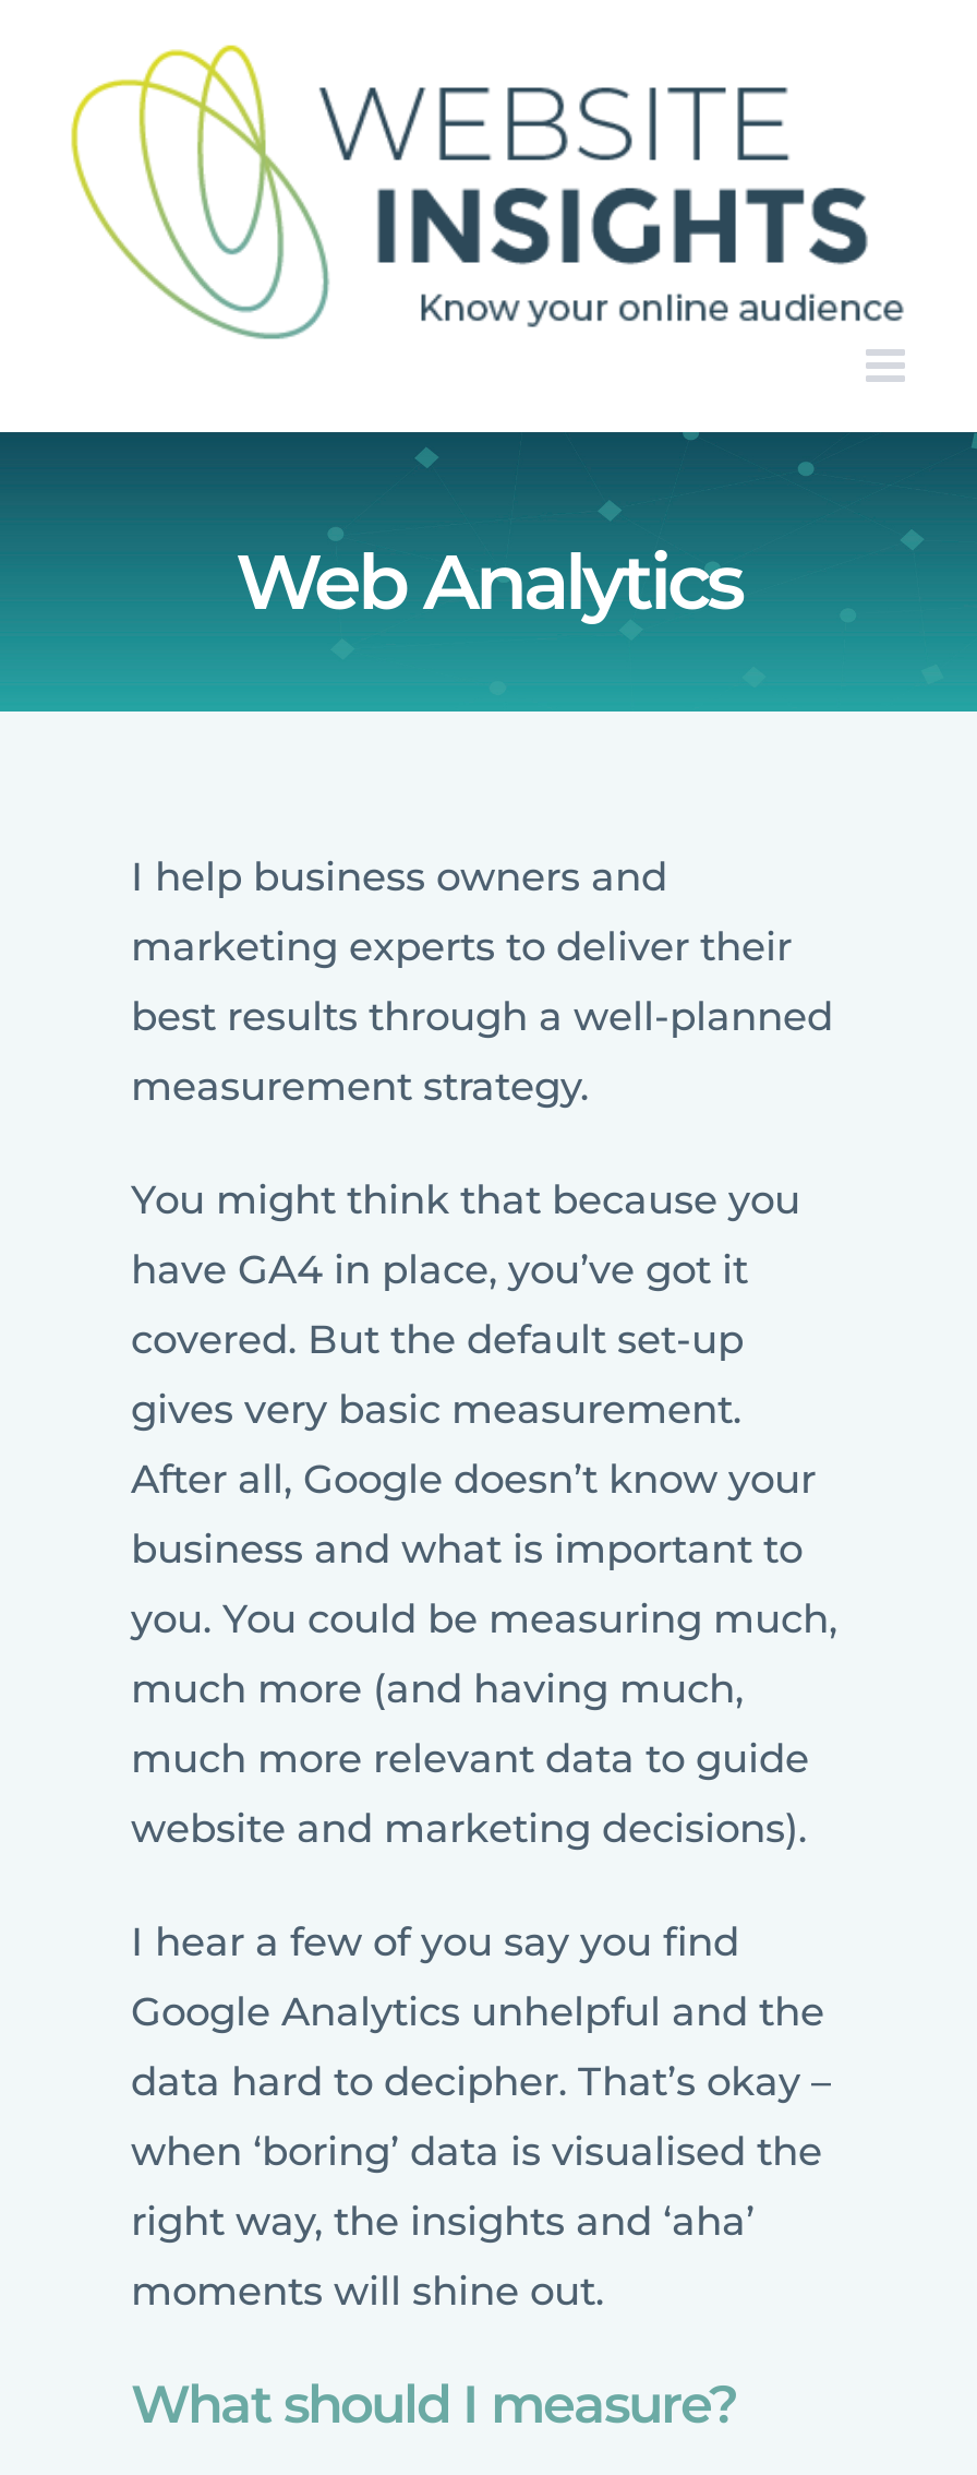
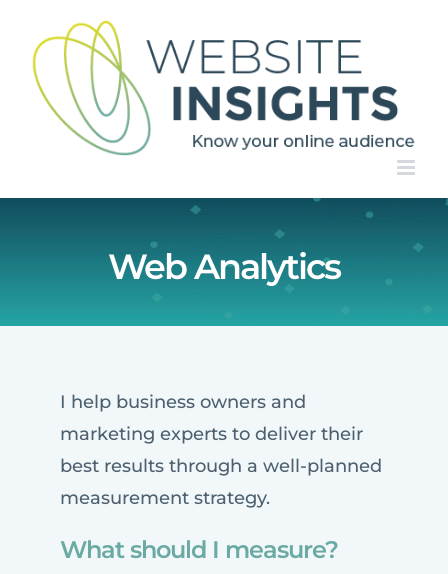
[131,1176,837,2315] You might think that because you | have GA4 in place, you’ve got it | covered. But the default set-up | gives very basic measurement. | After all, Google doesn’t know your | business and what is important to | you. You could be measuring much, | much more (and having much, | much more relevant data to guide | website and marketing decisions). | I hear a few of you say you find | Google Analytics unhelpful and the | data hard to decipher. That’s okay – | when ‘boring’ data is visualised the | right way, the insights and ‘aha’ | moments will shine out. -> none

